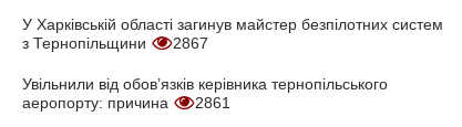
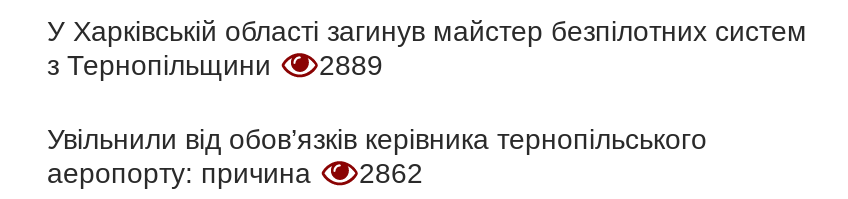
[22,35,208,52] з Тернопільщини 2867 -> [47,50,383,82] з Тернопільщини 2889
[22,94,230,112] аеропорту: причина 2861 -> [47,158,423,190] аеропорту: причина 2862

